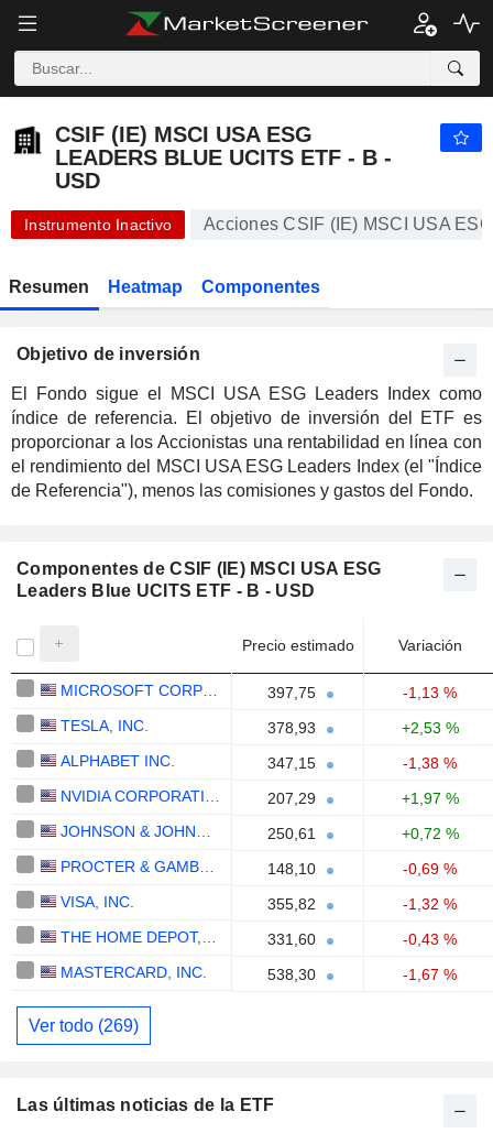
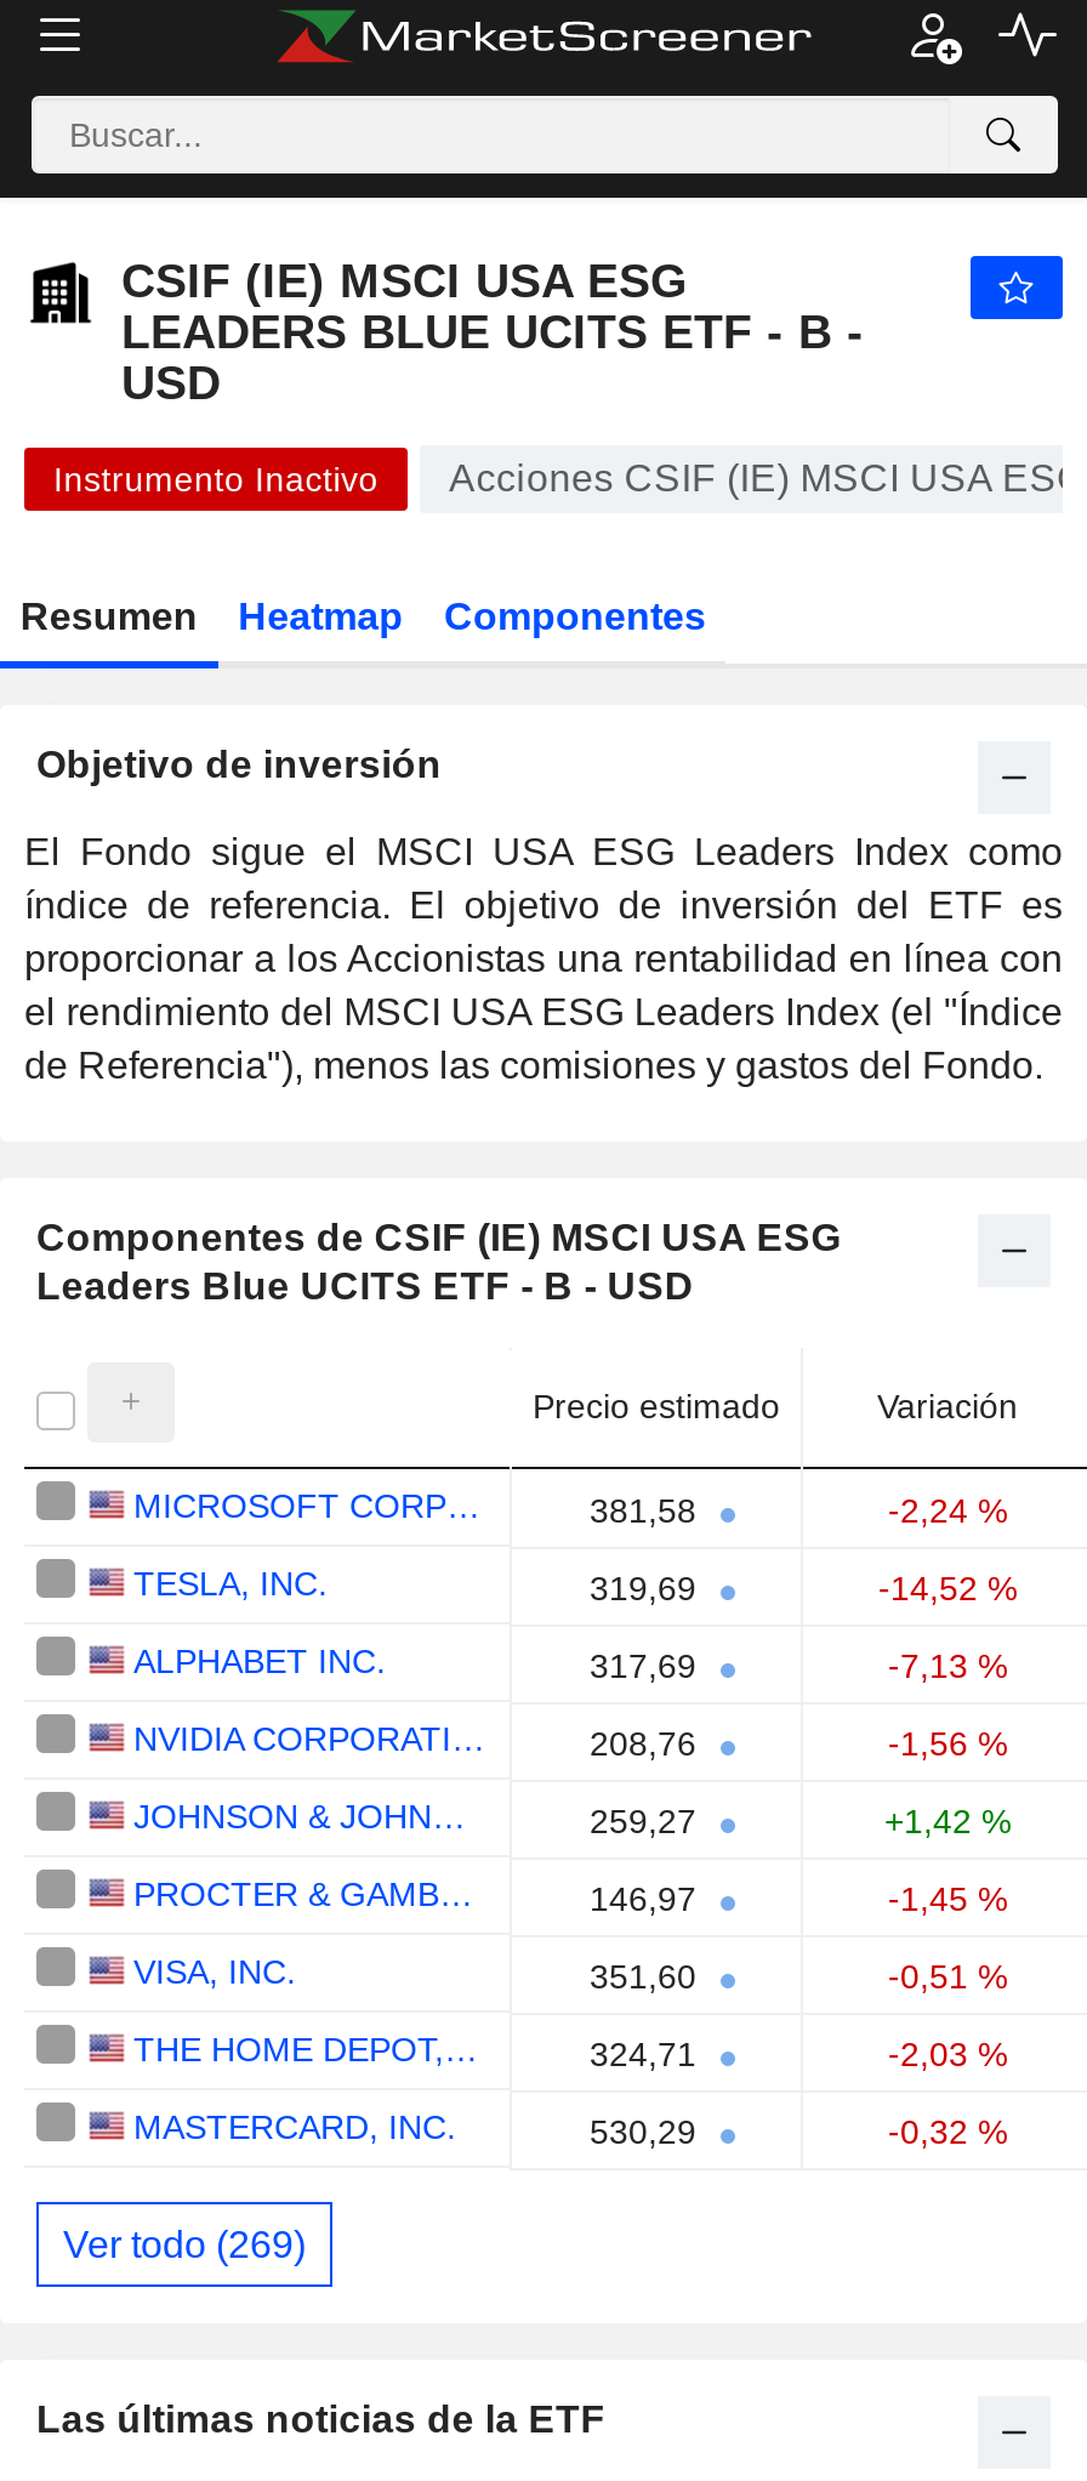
[267,684,316,702] 397,75 -> [590,1492,696,1531] 381,58
[403,684,457,702] -1,13 % -> [888,1492,1007,1531] -2,24 %
[267,719,316,737] 378,93 -> [590,1569,696,1608] 319,69
[401,719,458,737] +2,53 % -> [878,1569,1017,1608] -14,52 %
[267,755,316,772] 347,15 -> [590,1647,696,1686] 317,69
[403,755,457,772] -1,38 % -> [888,1647,1007,1686] -7,13 %
[267,790,316,807] 207,29 -> [590,1725,696,1764] 208,76
[401,790,458,807] +1,97 % -> [888,1725,1007,1764] -1,56 %
[267,825,316,843] 250,61 -> [590,1802,696,1841] 259,27
[401,825,458,843] +0,72 % -> [884,1802,1011,1841] +1,42 %
[267,860,316,878] 148,10 -> [590,1880,696,1919] 146,97
[403,860,457,878] -0,69 % -> [888,1880,1007,1919] -1,45 %
[267,895,316,913] 355,82 -> [590,1958,696,1996] 351,60
[403,895,457,913] -1,32 % -> [888,1958,1007,1996] -0,51 %
[267,931,316,948] 331,60 -> [590,2035,696,2074] 324,71
[403,931,457,948] -0,43 % -> [888,2035,1007,2074] -2,03 %
[267,966,316,984] 538,30 -> [590,2113,696,2152] 530,29
[403,966,457,984] -1,67 % -> [888,2113,1007,2152] -0,32 %

